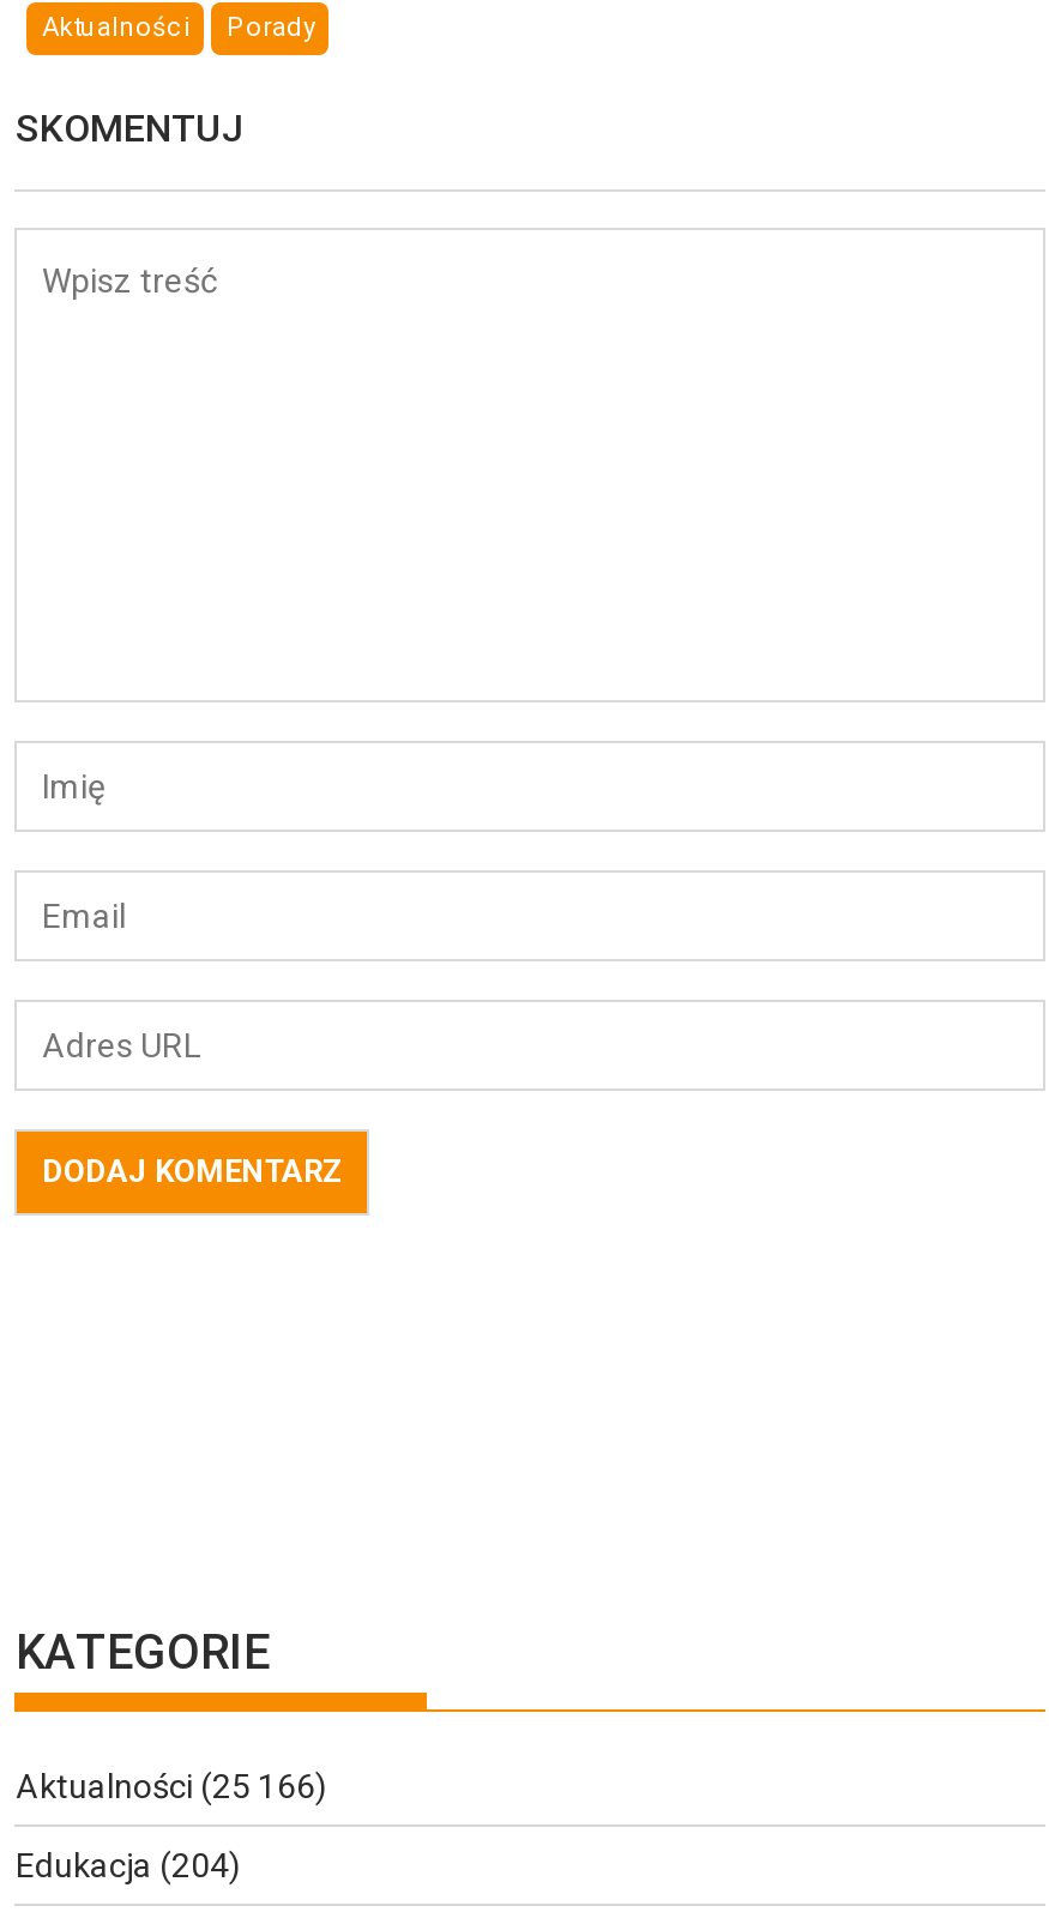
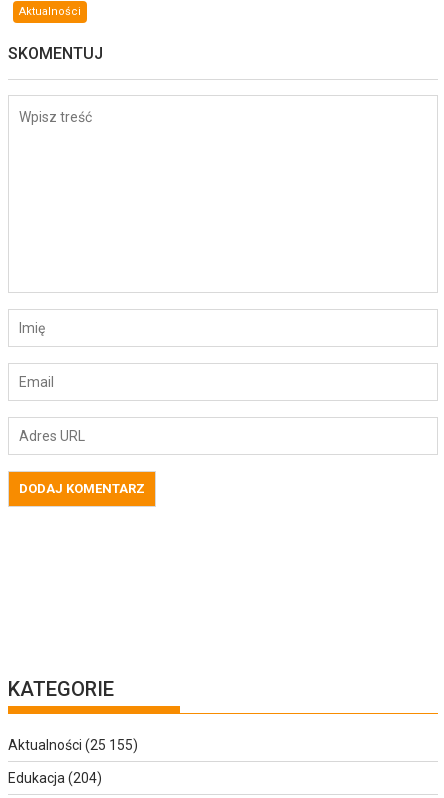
[227,13,315,44] Porady -> none
[16,1768,327,1807] Aktualności (25 166) -> [8,737,138,753] Aktualności (25 155)

